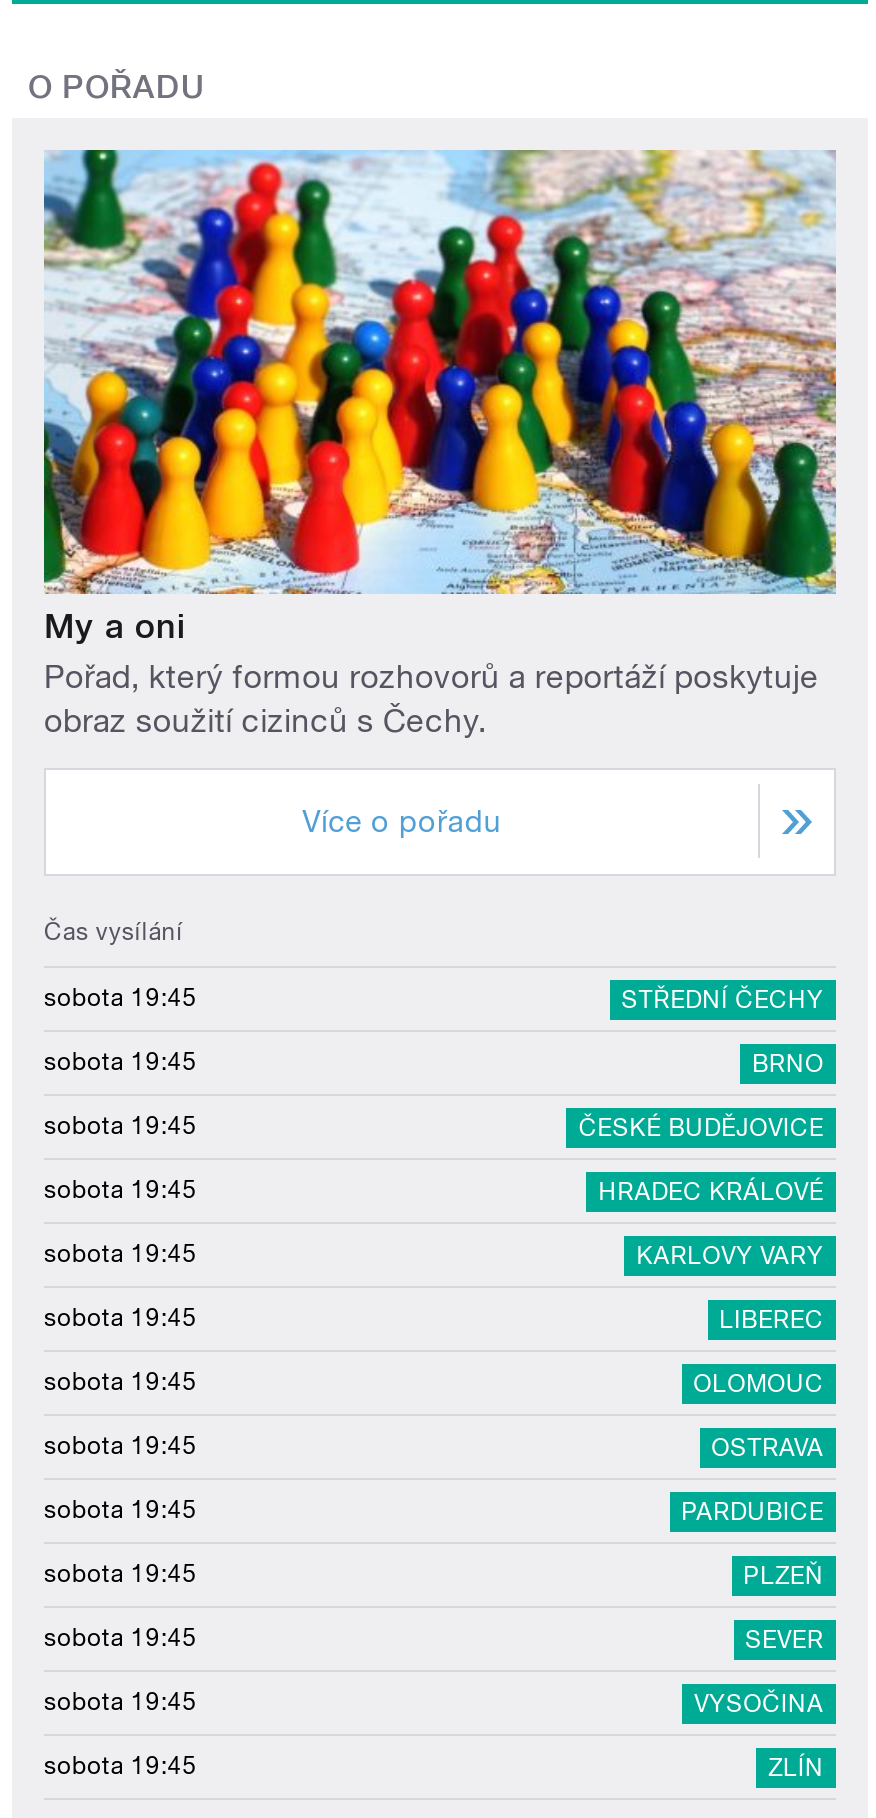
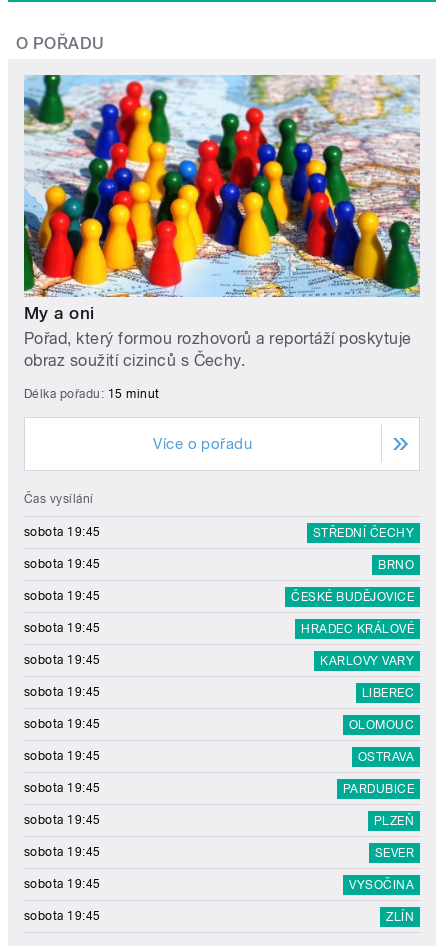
none -> [24,387,160,401] Délka pořadu: 15 minut

